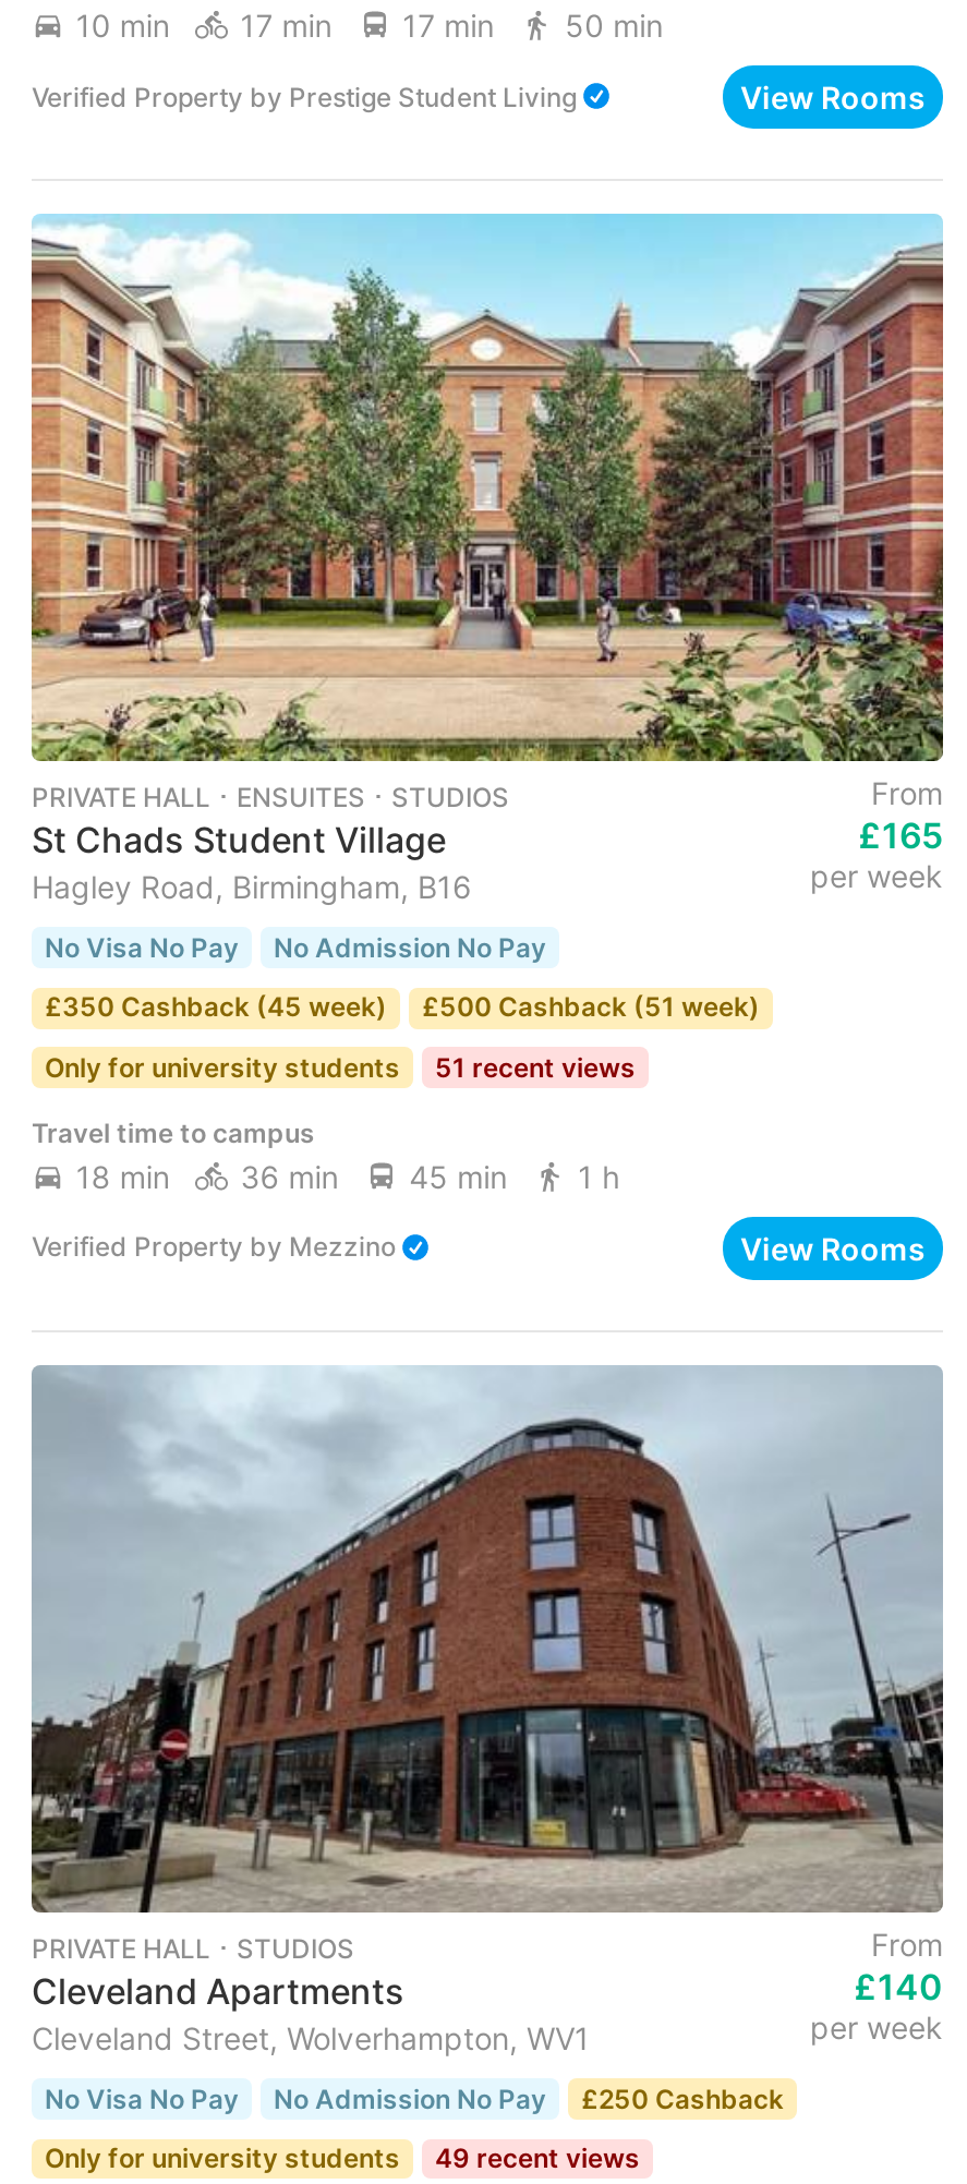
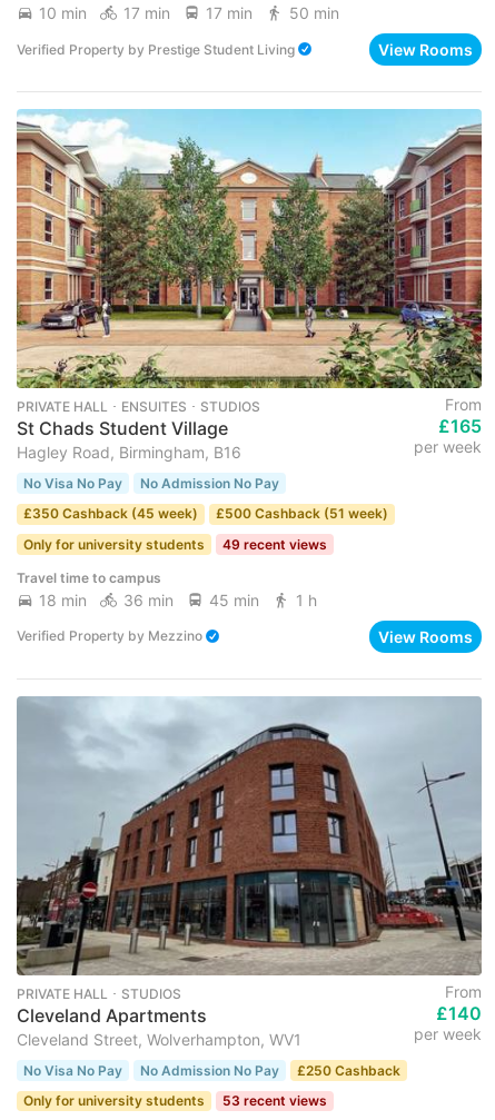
[45,1050,636,1083] Only for university students 51 recent views -> [23,536,327,552] Only for university students 49 recent views
[45,2142,640,2174] Only for university students 49 recent views -> [23,1092,327,1109] Only for university students 53 recent views

